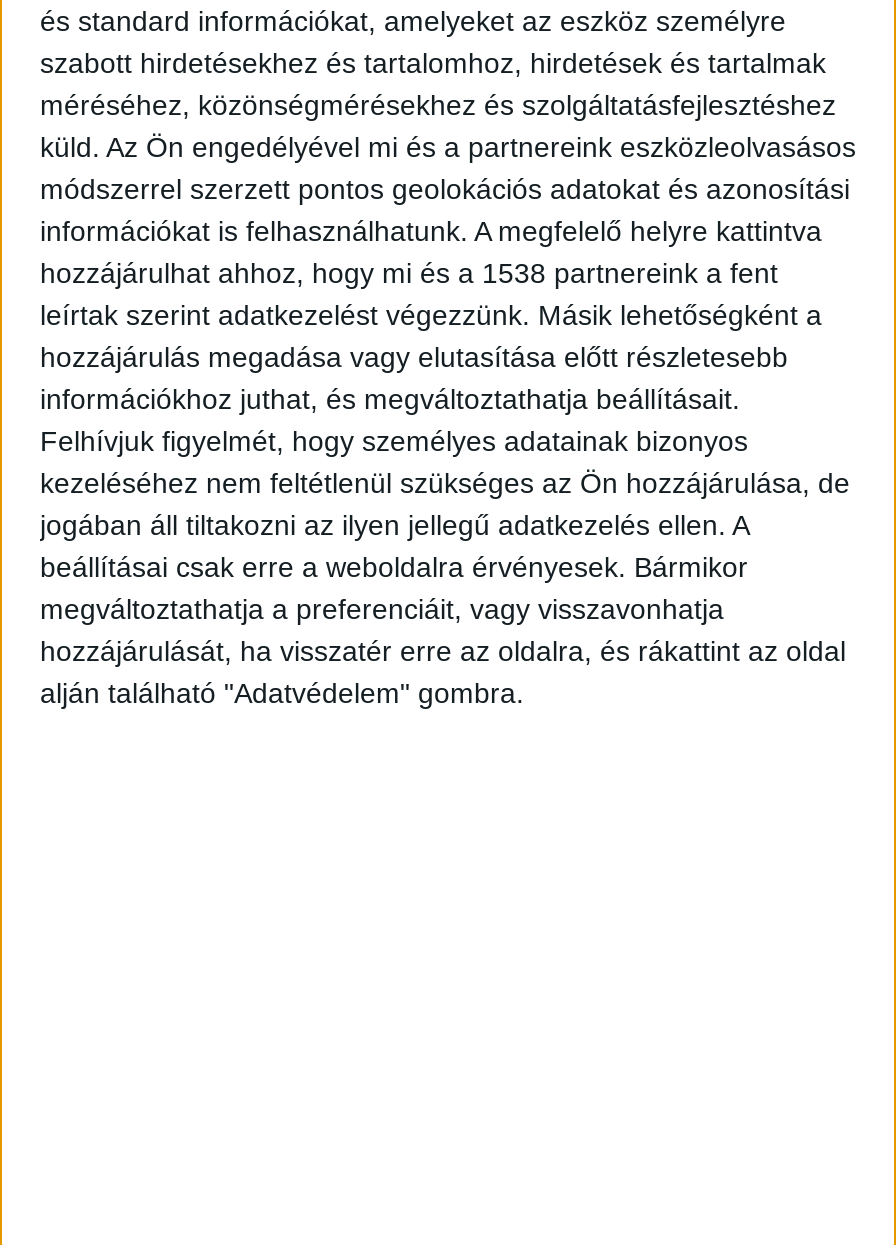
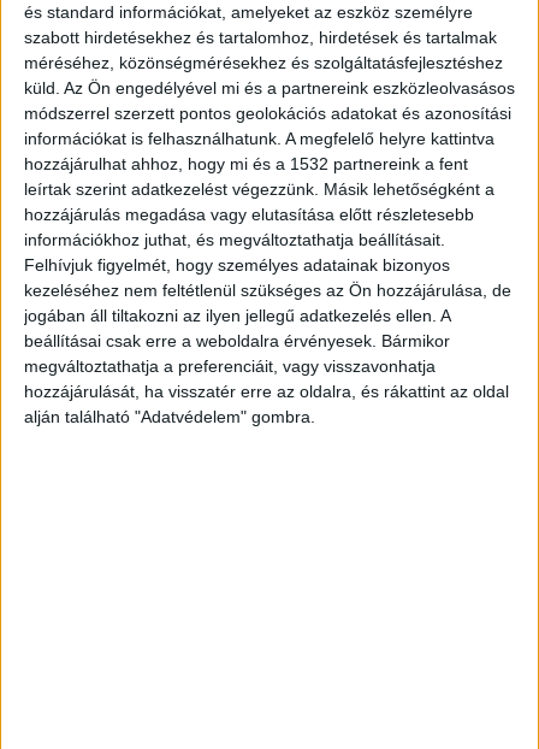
[40,257,778,289] hozzájárulhat ahhoz, hogy mi és a 1538 partnereink a fent -> [24,154,468,174] hozzájárulhat ahhoz, hogy mi és a 1532 partnereink a fent

